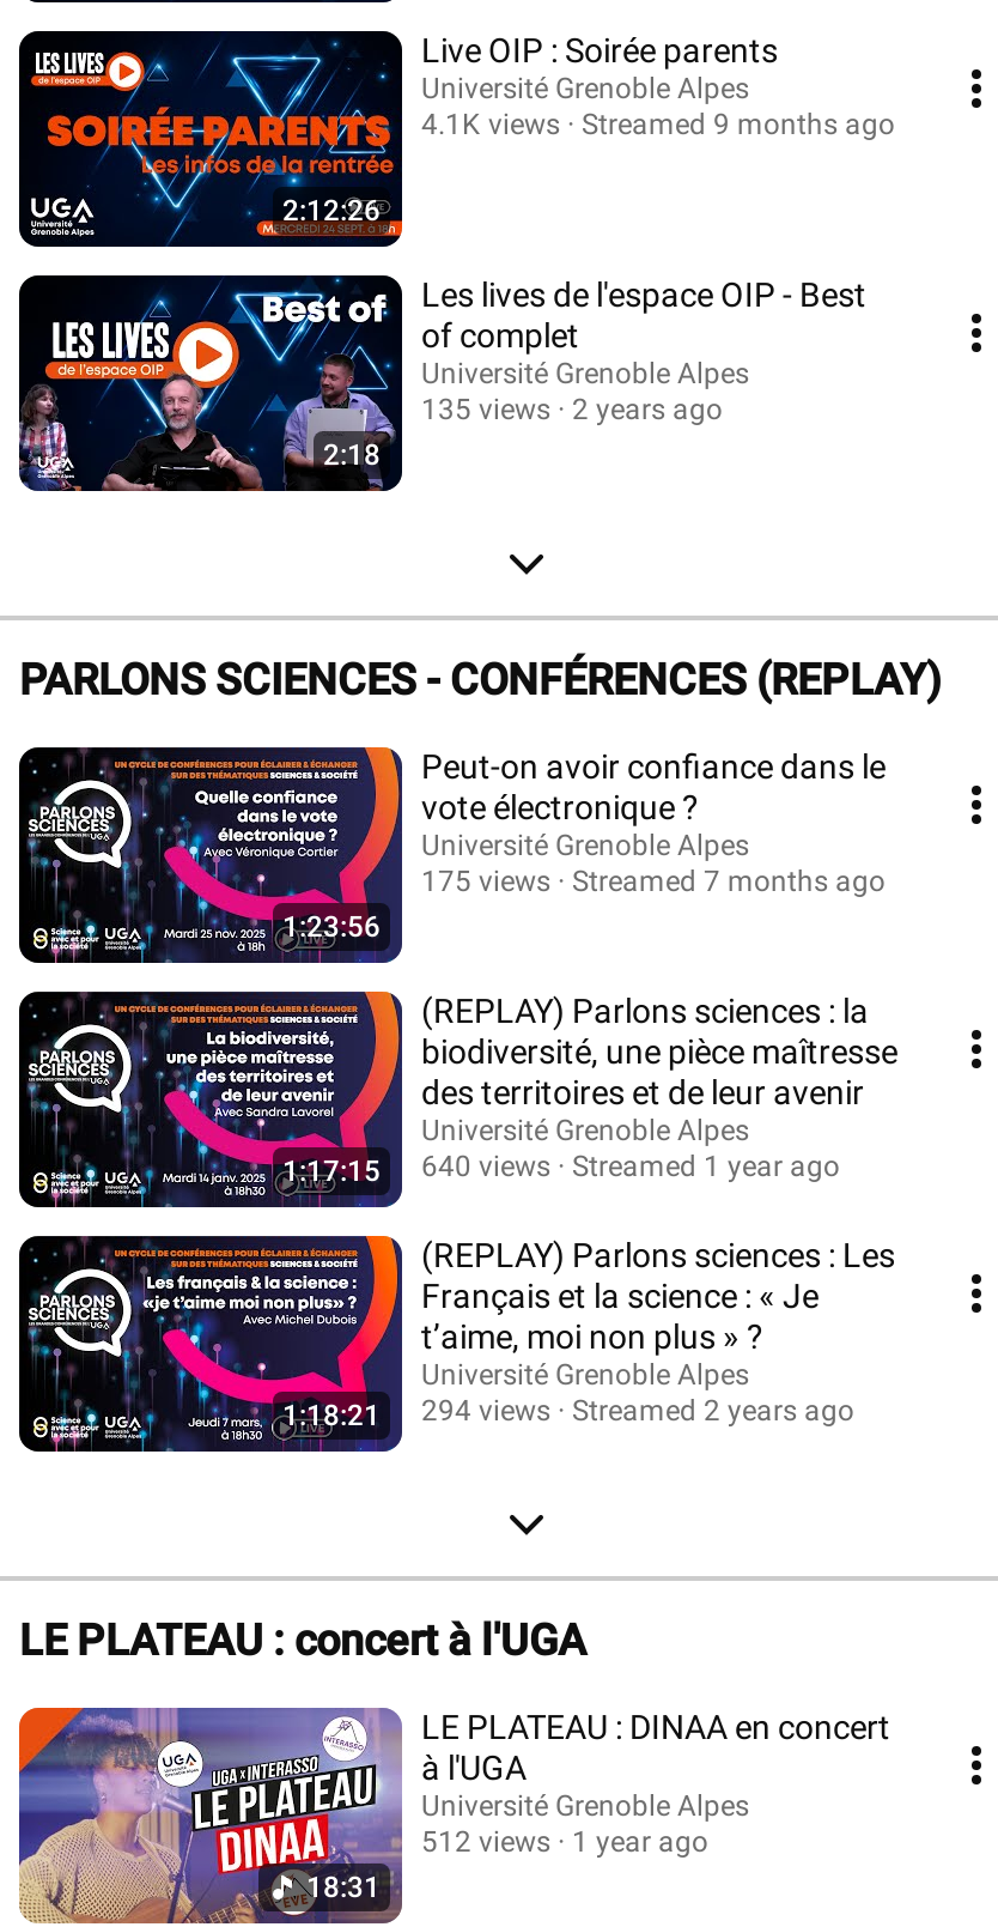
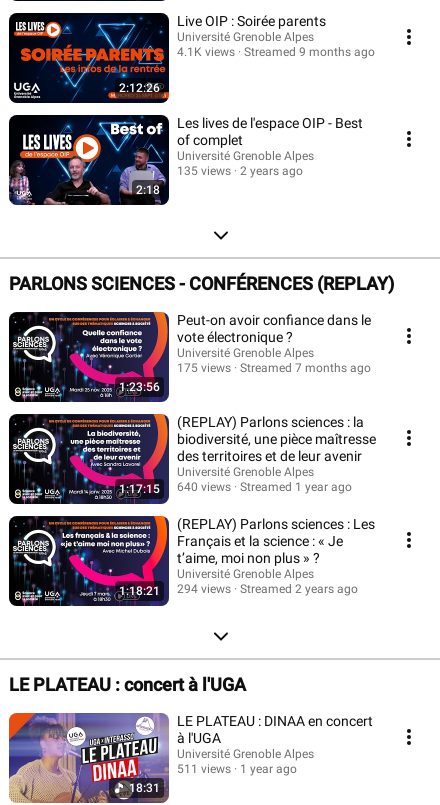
[421,1824,708,1858] 512 views 1 year ago -> [177,761,297,775] 511 views 1 year ago

